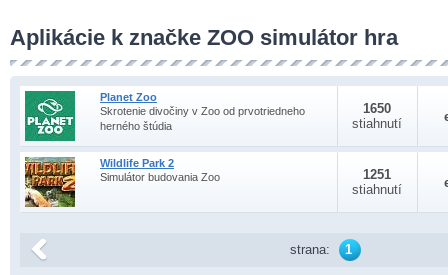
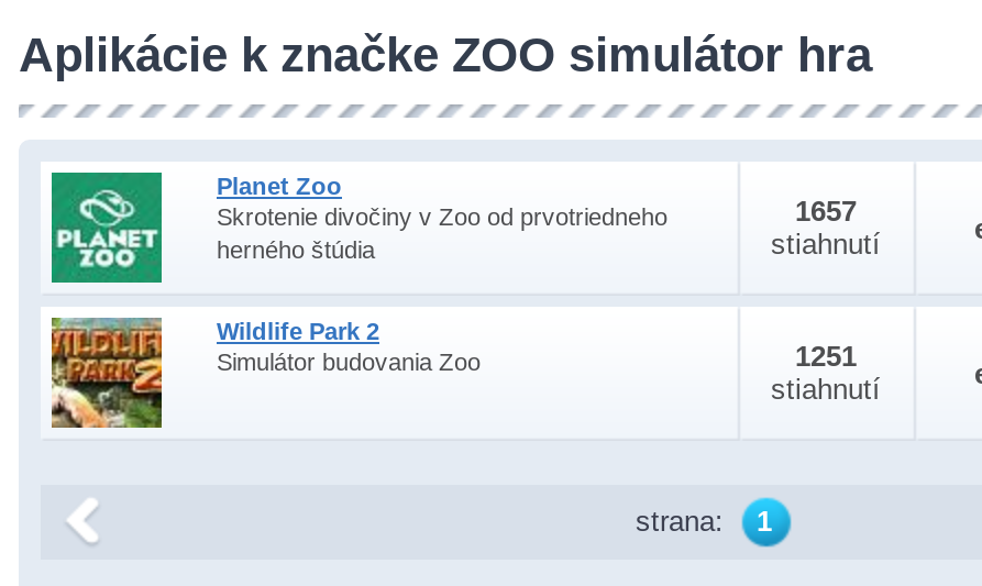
[363,101,391,116] 1650 -> [795,195,857,228] 1657

